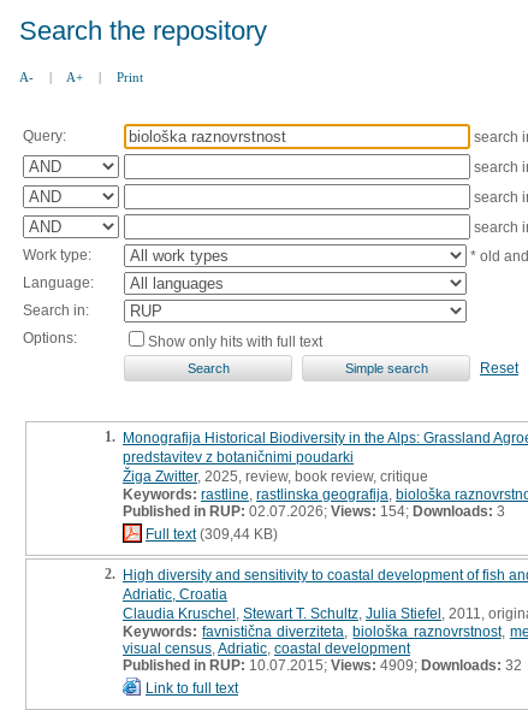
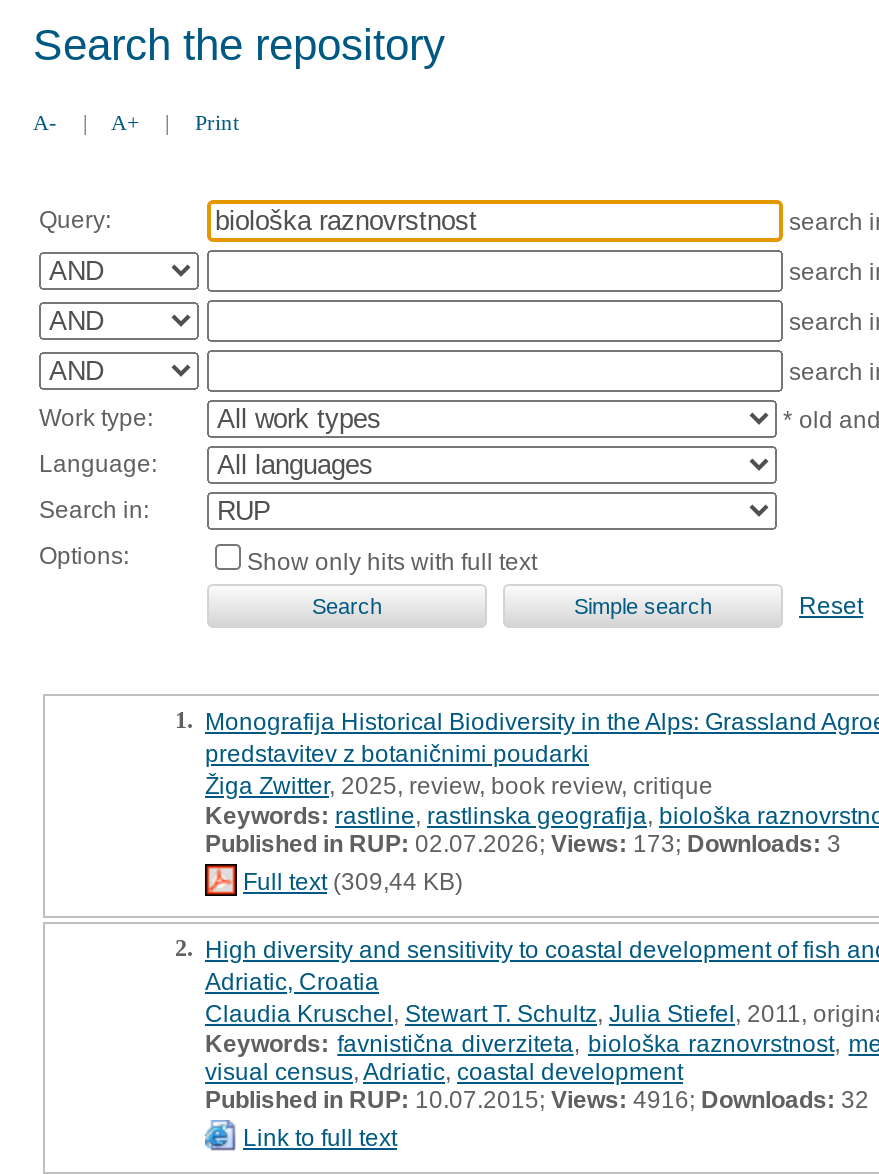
[123,502,505,519] Published in RUP:02.07.2026;Views:154;Downloads:3 -> [205,829,841,857] Published in RUP:02.07.2026;Views:173;Downloads:3
[123,656,522,673] Published in RUP:10.07.2015;Views:4909; Downloads: 32 -> [205,1085,869,1113] Published in RUP:10.07.2015;Views:4916; Downloads: 32

